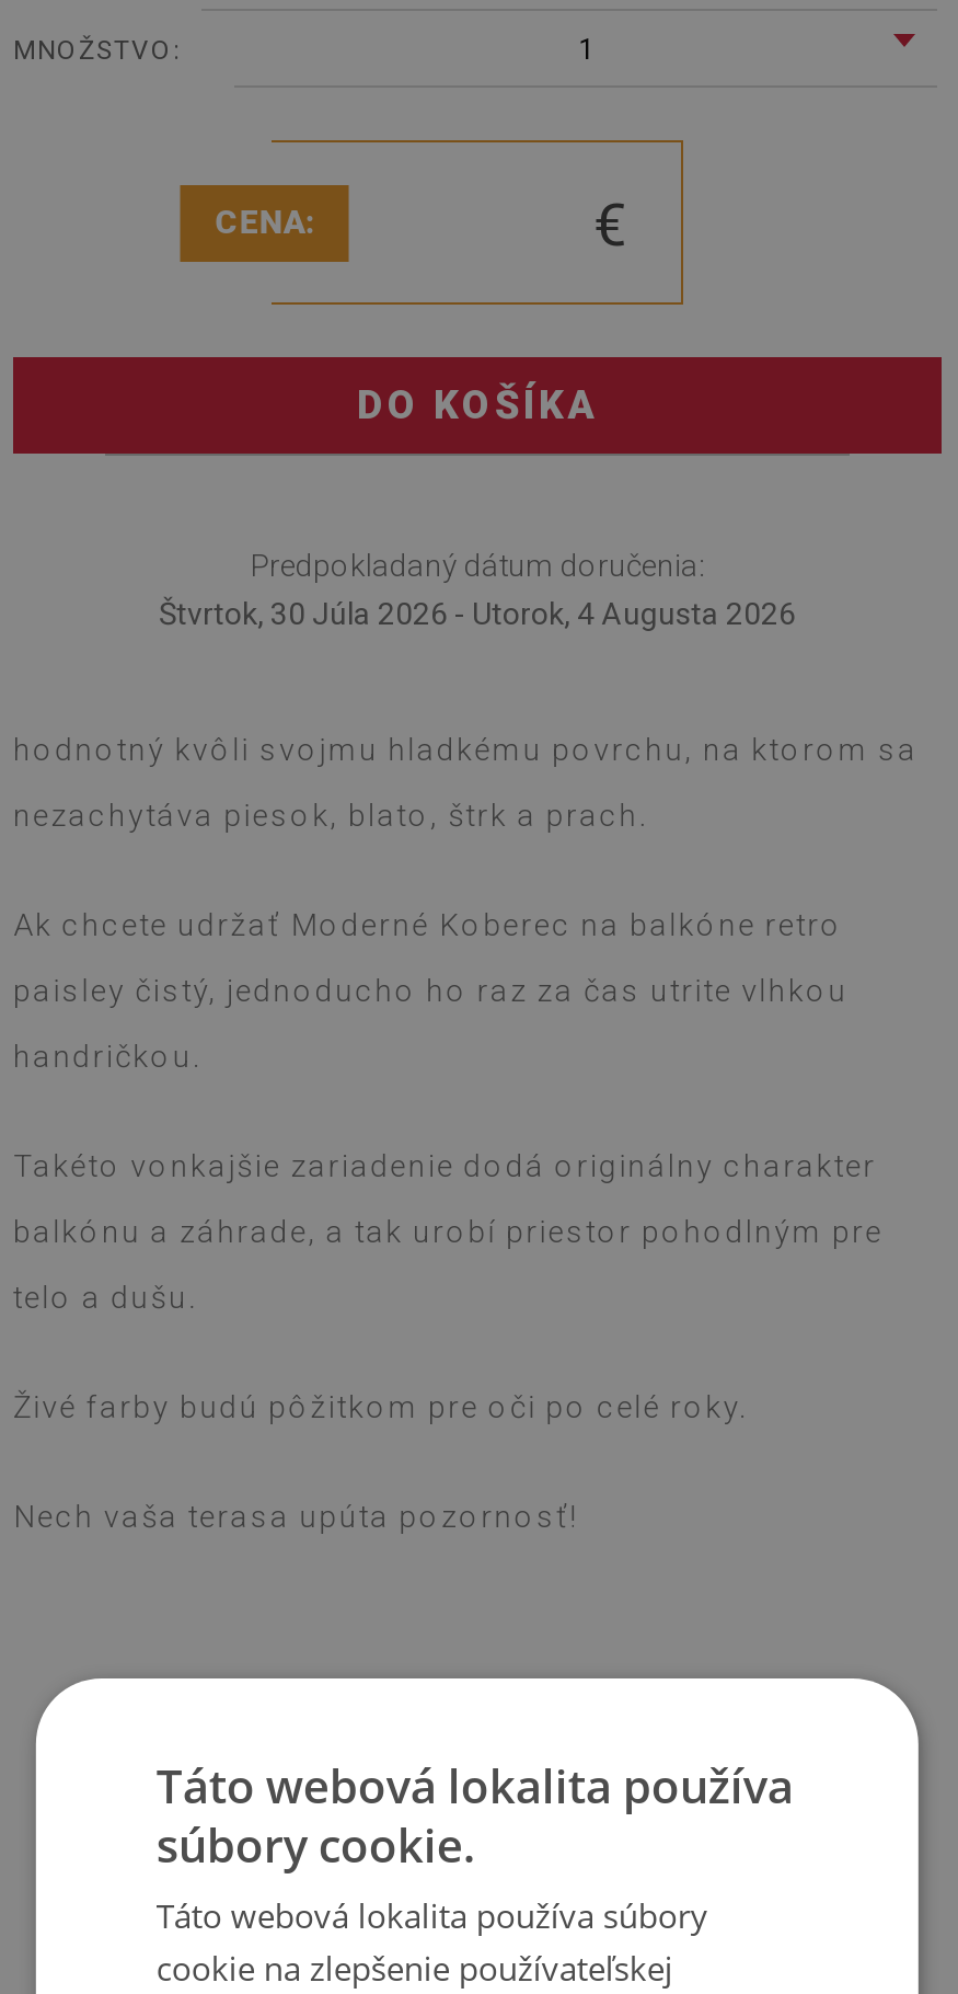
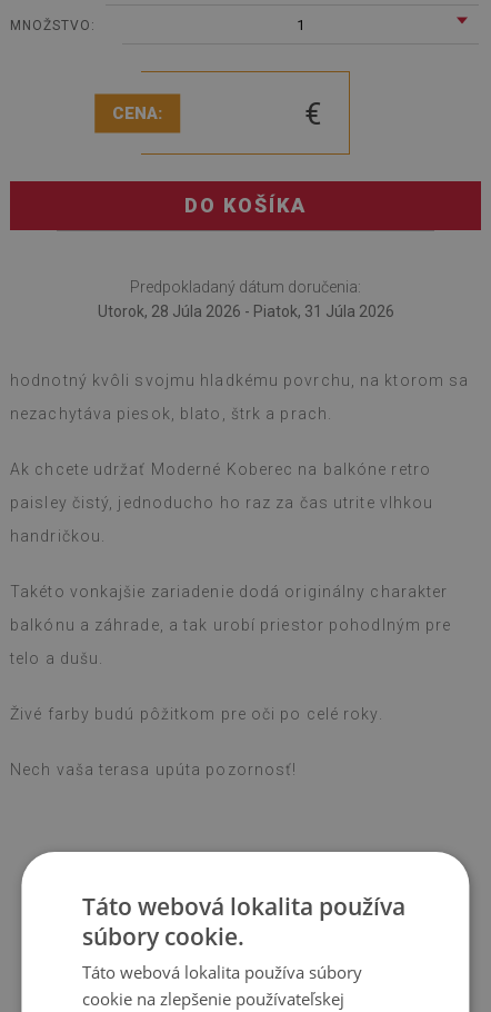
[159,596,796,631] Štvrtok, 30 Júla 2026 - Utorok, 4 Augusta 2026 -> [97,302,394,320] Utorok, 28 Júla 2026 - Piatok, 31 Júla 2026

